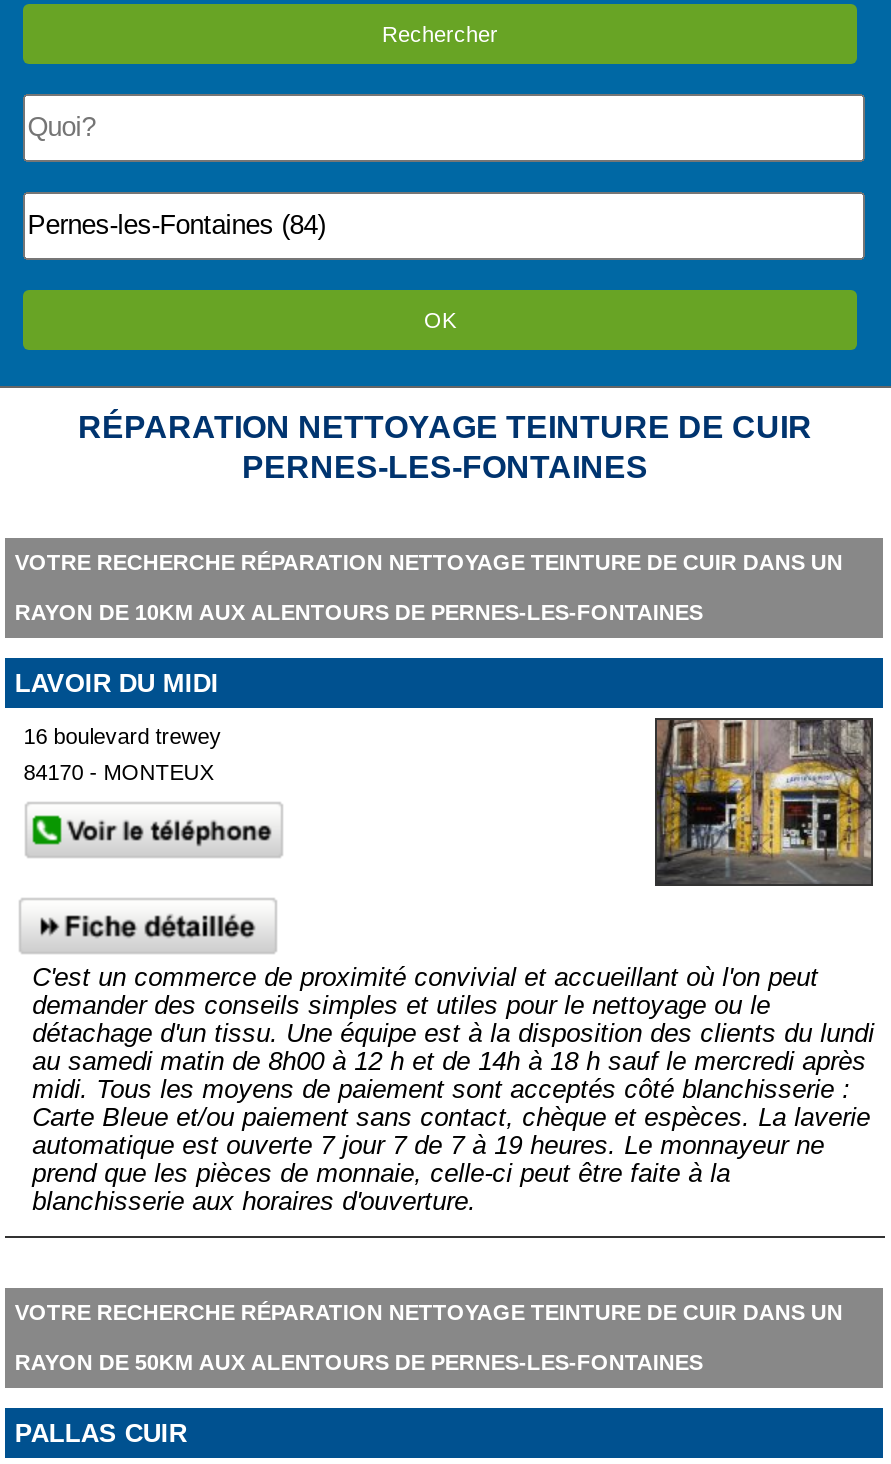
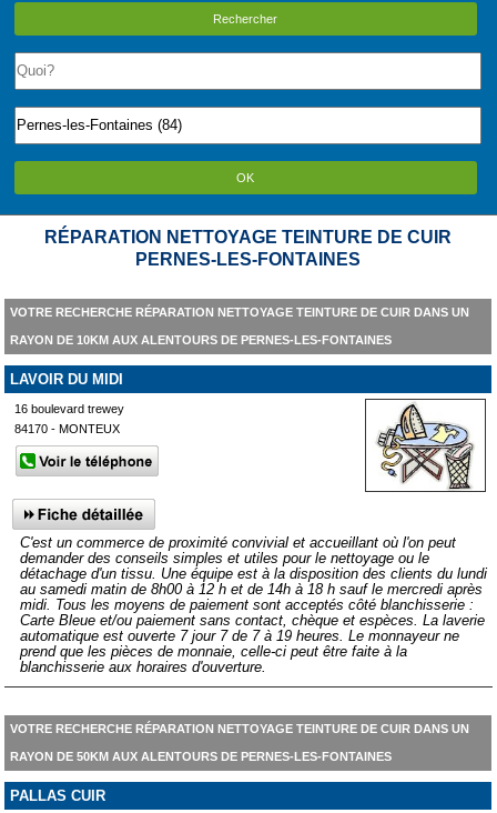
[655,718,873,886] [image] -> [366,400,485,492] [image]

